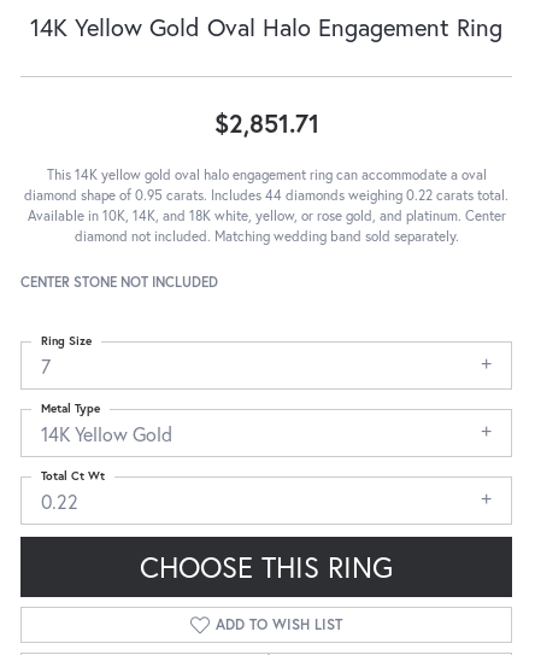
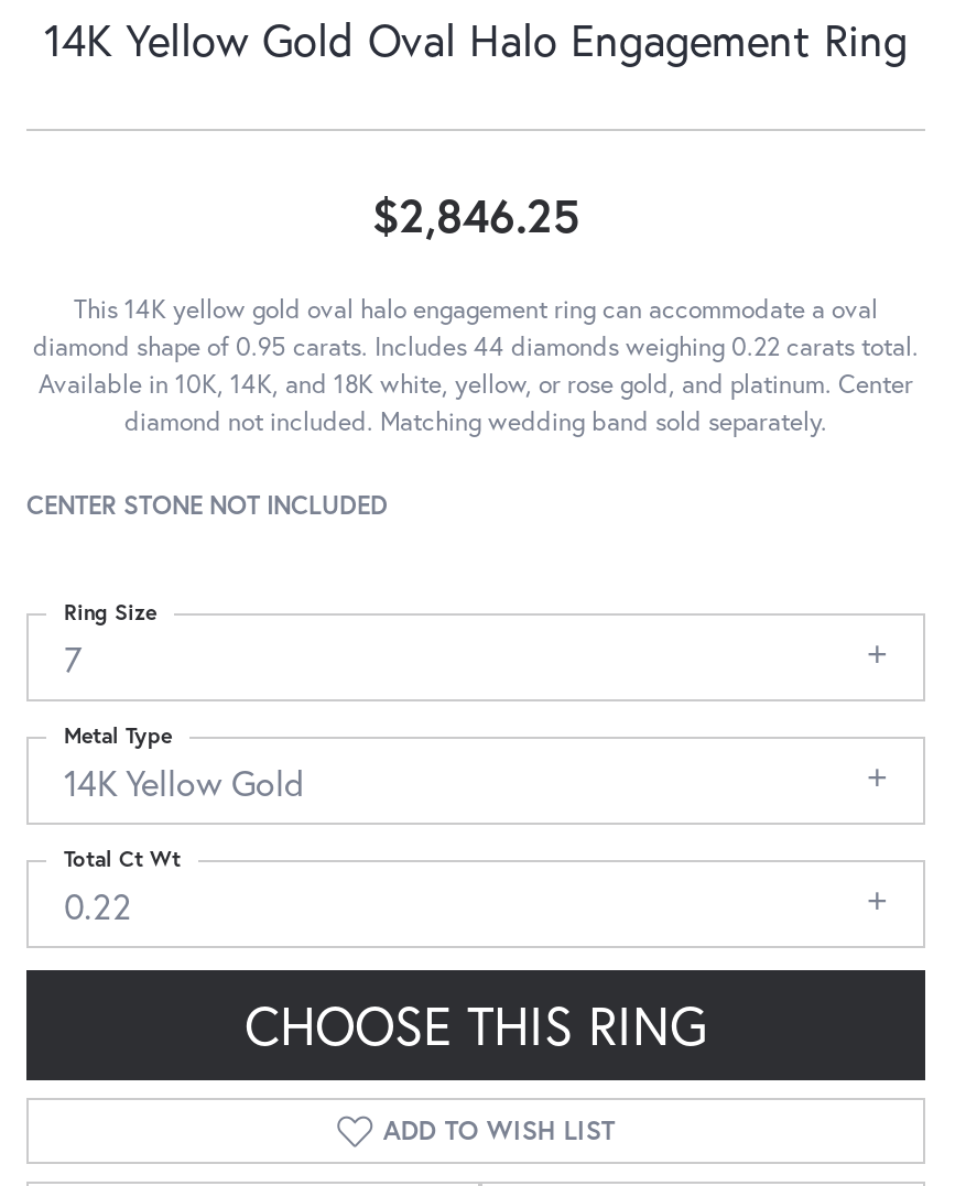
[214,106,319,140] $2,851.71 -> [372,183,579,245] $2,846.25

